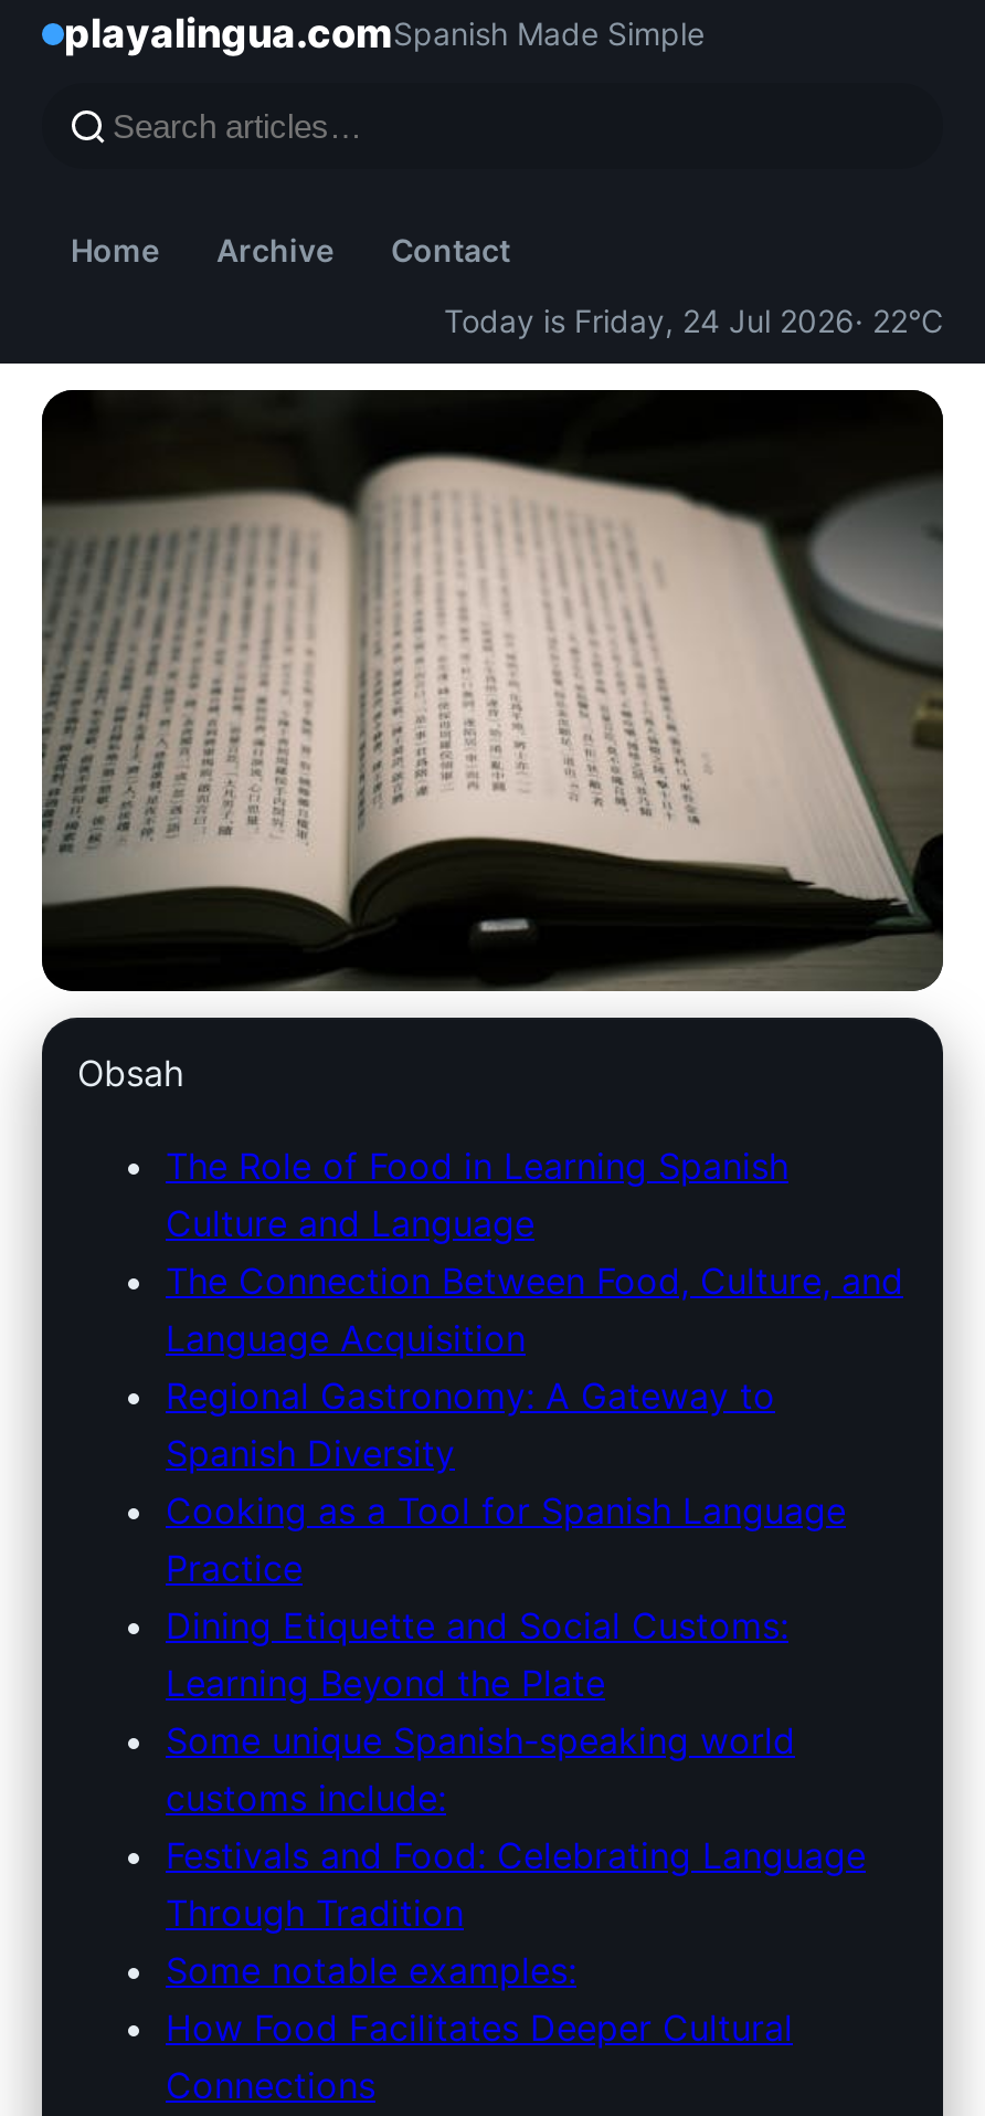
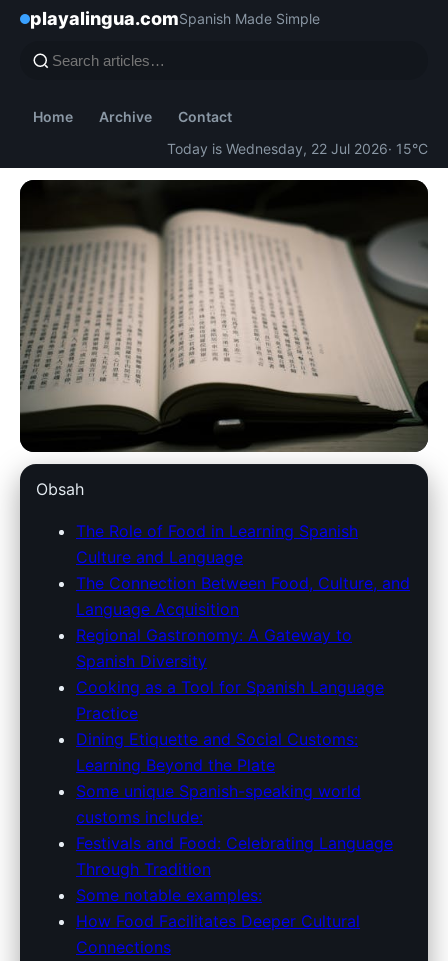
[444,302,943,339] Today is Friday, 24 Jul 2026 · 22°C -> [167,140,428,157] Today is Wednesday, 22 Jul 2026 · 15°C

